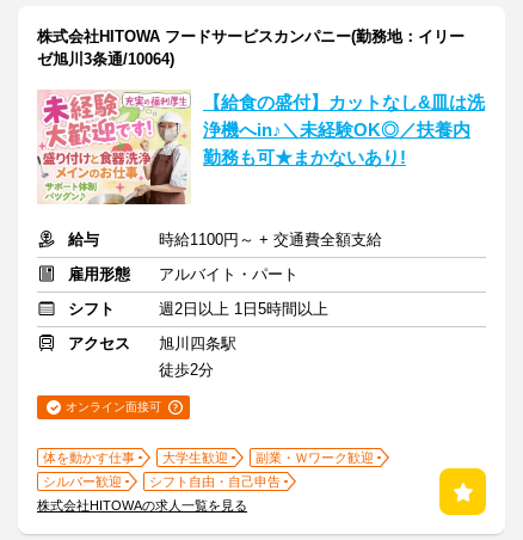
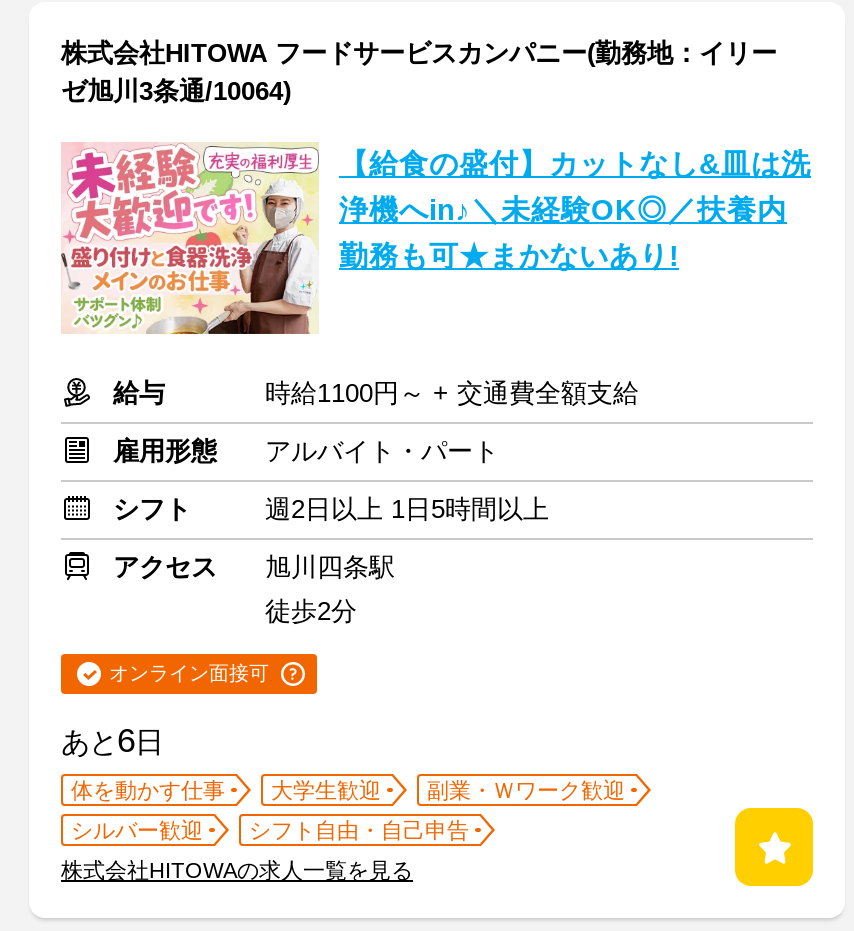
none -> [61,722,163,760] あと6日

